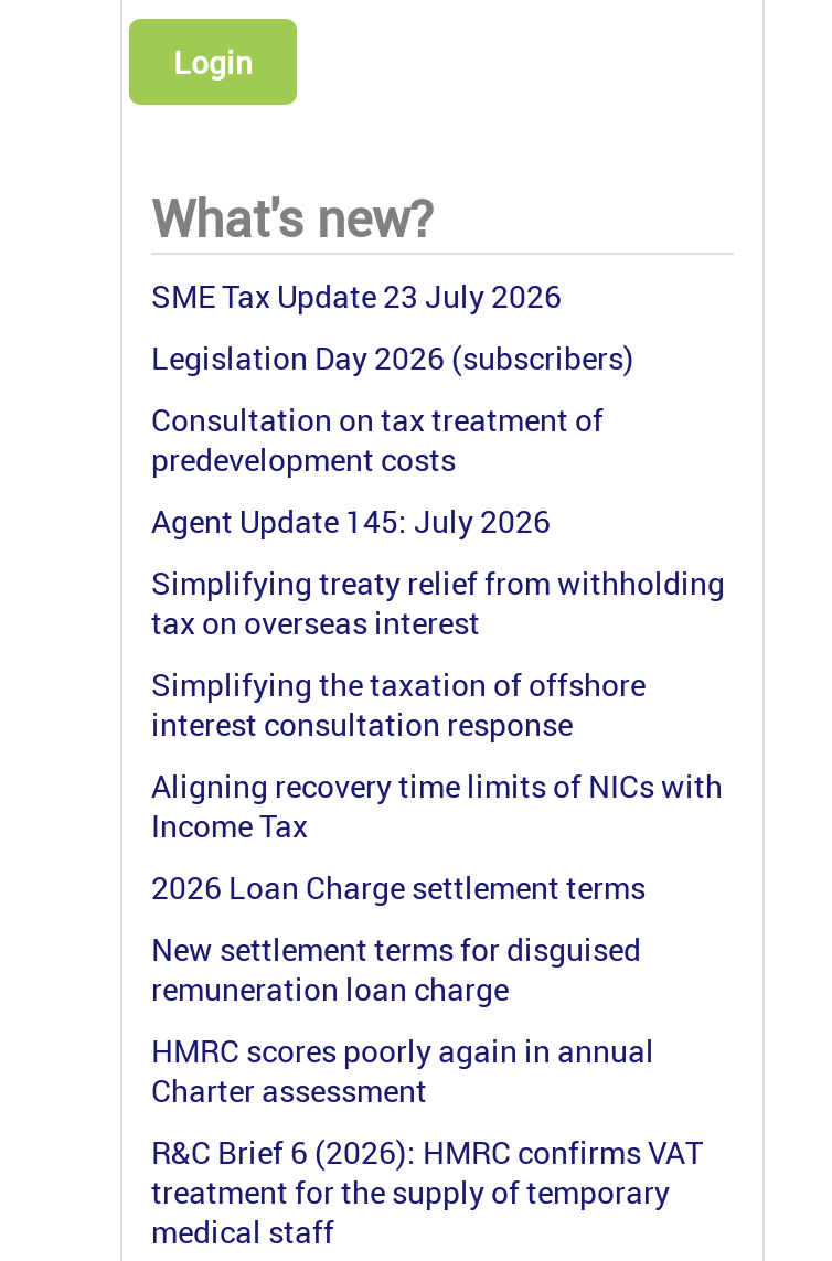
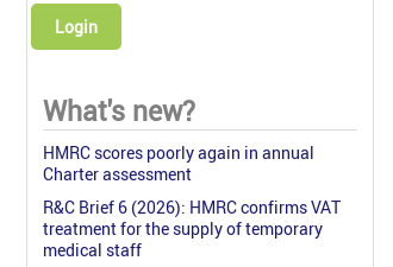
[151,274,725,1008] SME Tax Update 23 July 2026 | Legislation Day 2026 (subscribers) | Consultation on tax treatment of | predevelopment costs | Agent Update 145: July 2026 | Simplifying treaty relief from withholding | tax on overseas interest | Simplifying the taxation of offshore | interest consultation response | Aligning recovery time limits of NICs with | Income Tax | 2026 Loan Charge settlement terms | New settlement terms for disguised | remuneration loan charge -> none

